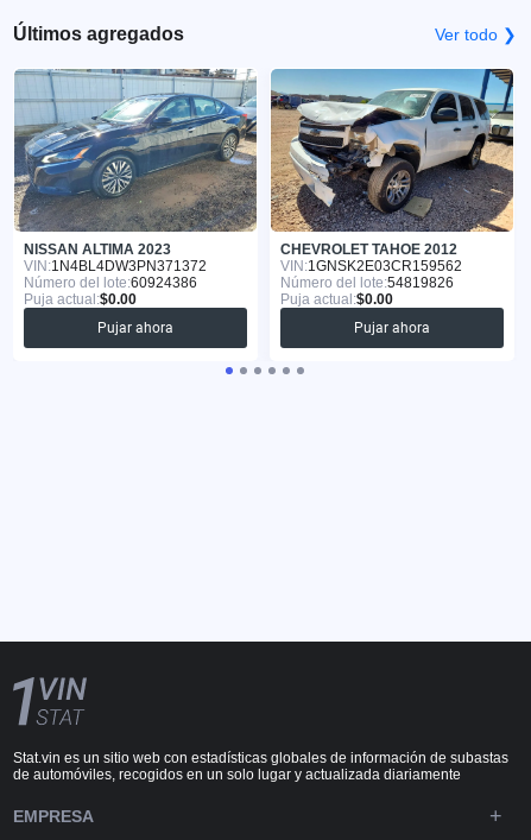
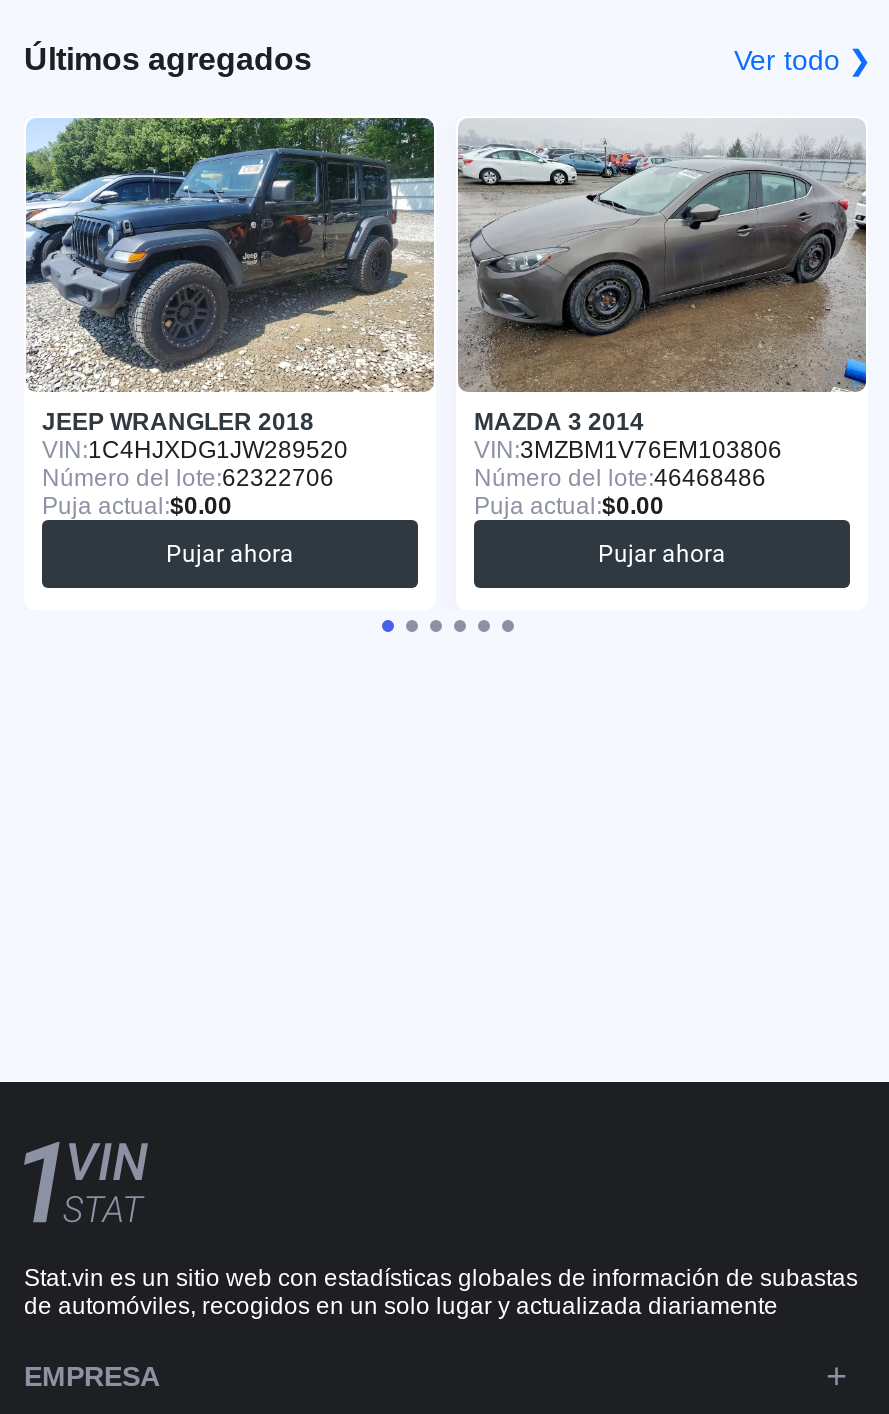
[13,68,258,291] [image] | NISSAN ALTIMA 2023 | VIN: 1N4BL4DW3PN371372 | Número del lote:60924386 -> [26,116,436,492] [image] | JEEP WRANGLER 2018 | VIN: 1C4HJXDG1JW289520 | Número del lote:62322706
[271,68,514,291] [image] | CHEVROLET TAHOE 2012 | VIN: 1GNSK2E03CR159562 | Número del lote:54819826 -> [458,118,868,492] [image] | MAZDA 3 2014 | VIN: 3MZBM1V76EM103806 | Número del lote:46468486

